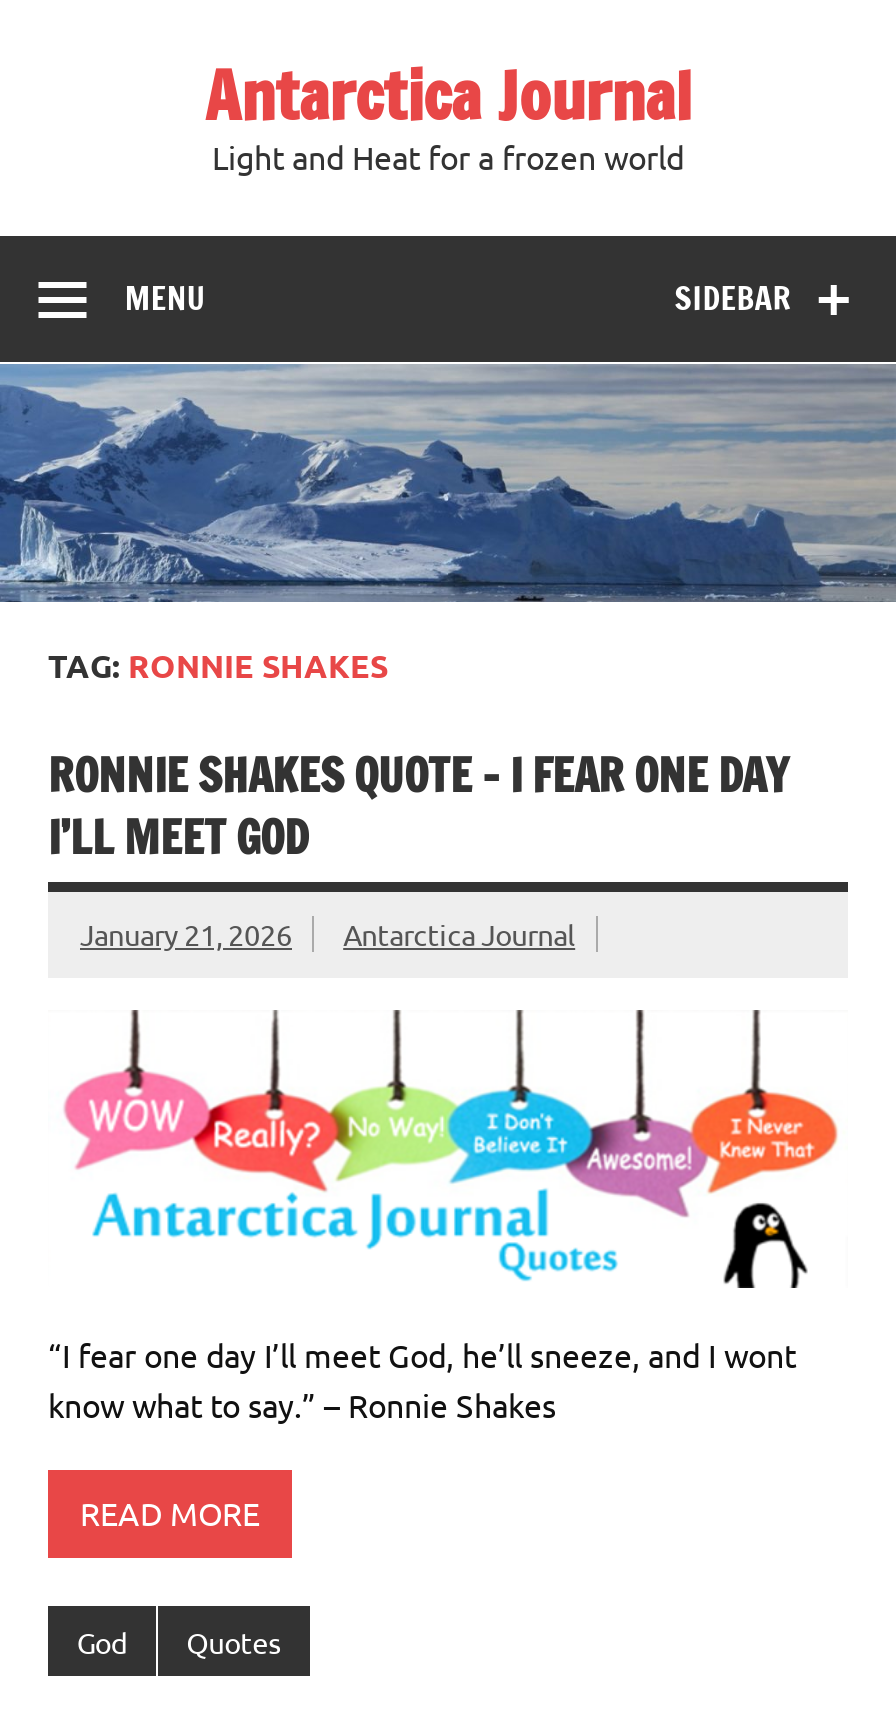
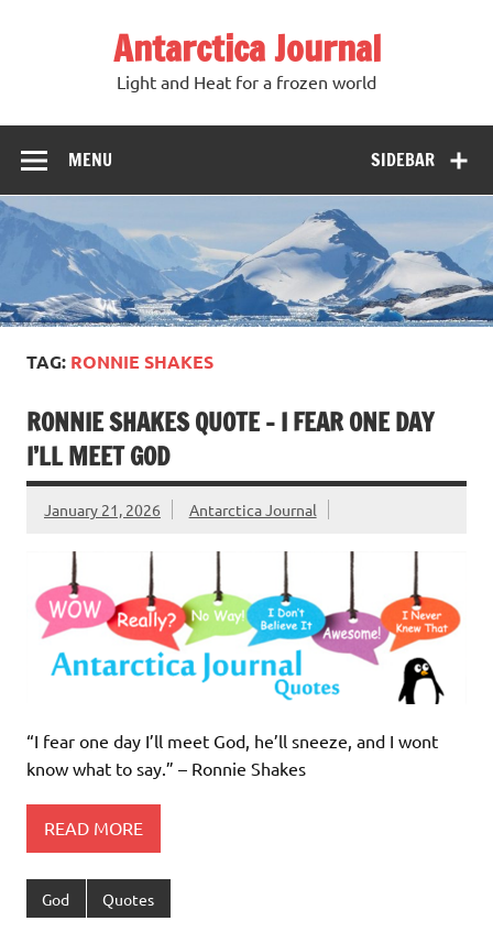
[6,366,890,604] [image] -> [3,196,490,328] [image]

